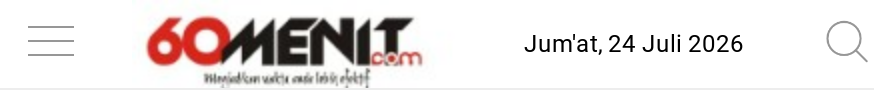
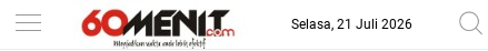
[524,30,744,58] Jum'at, 24 Juli 2026 -> [291,17,412,32] Selasa, 21 Juli 2026

